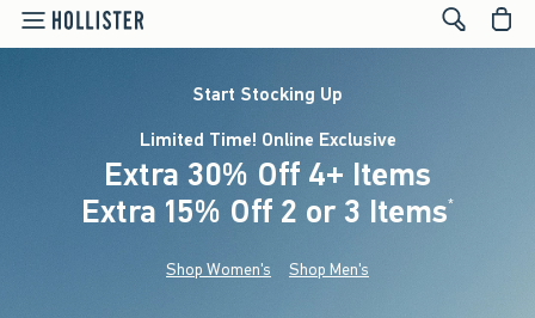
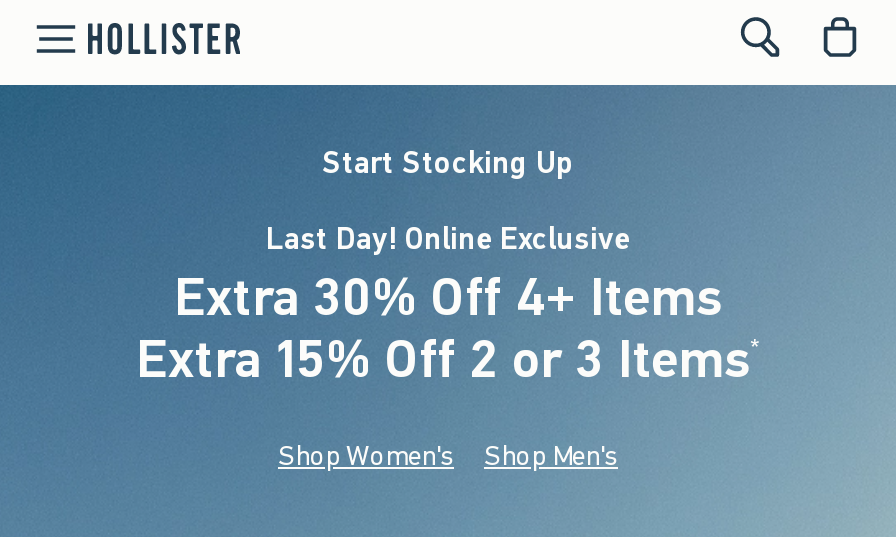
[139,128,396,152] Limited Time! Online Exclusive -> [266,219,630,259] Last Day! Online Exclusive

